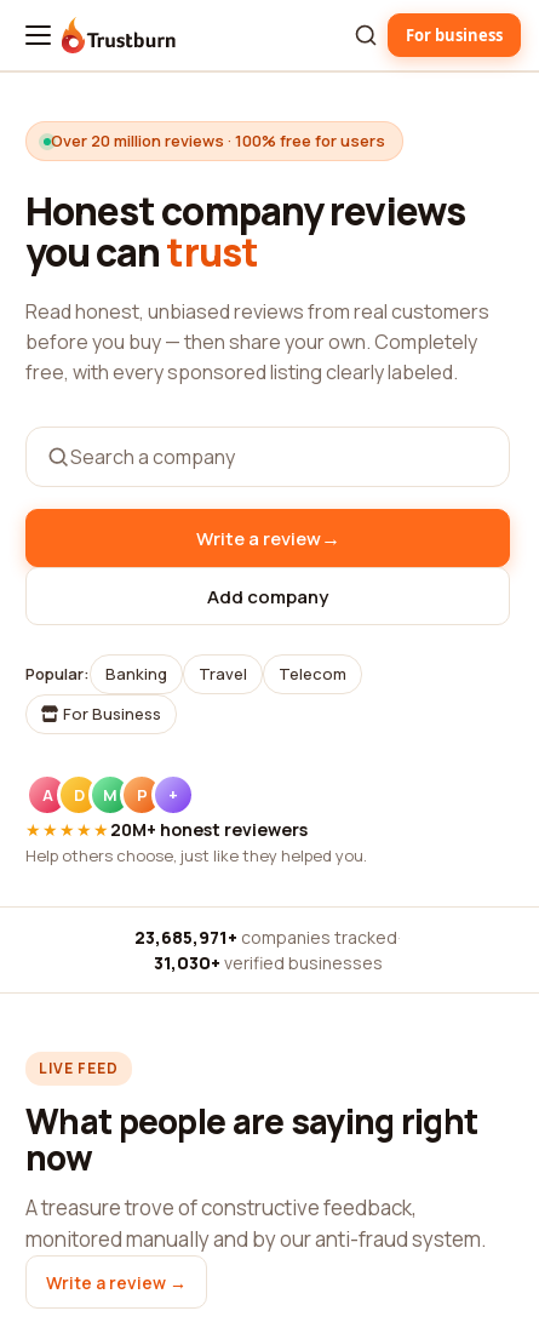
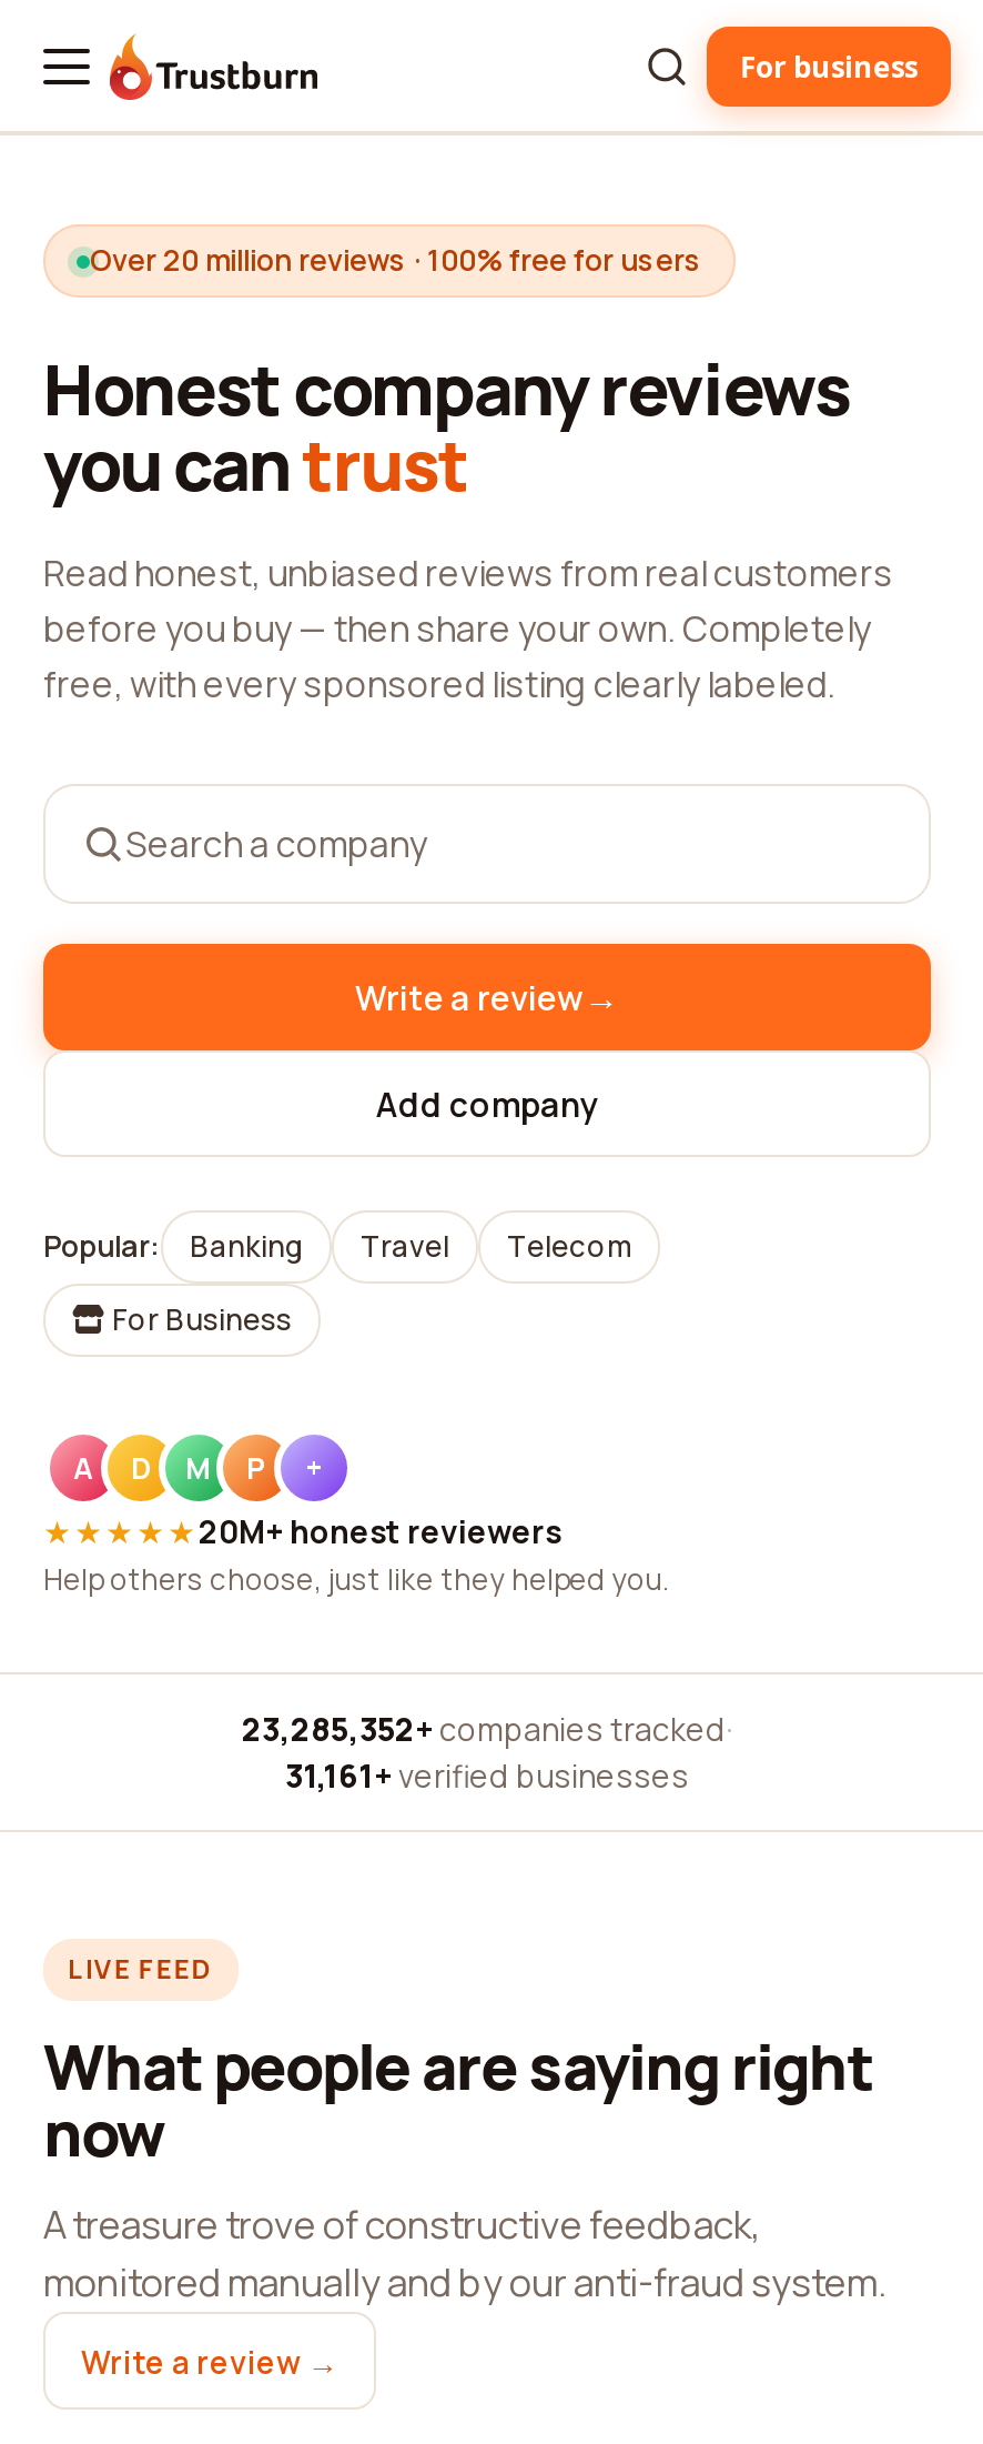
[134,926,401,949] 23,685,971+ companies tracked · -> [242,1708,732,1750] 23,285,352+ companies tracked ·
[153,951,382,974] 31,030+ verified businesses -> [285,1754,689,1797] 31,161+ verified businesses

